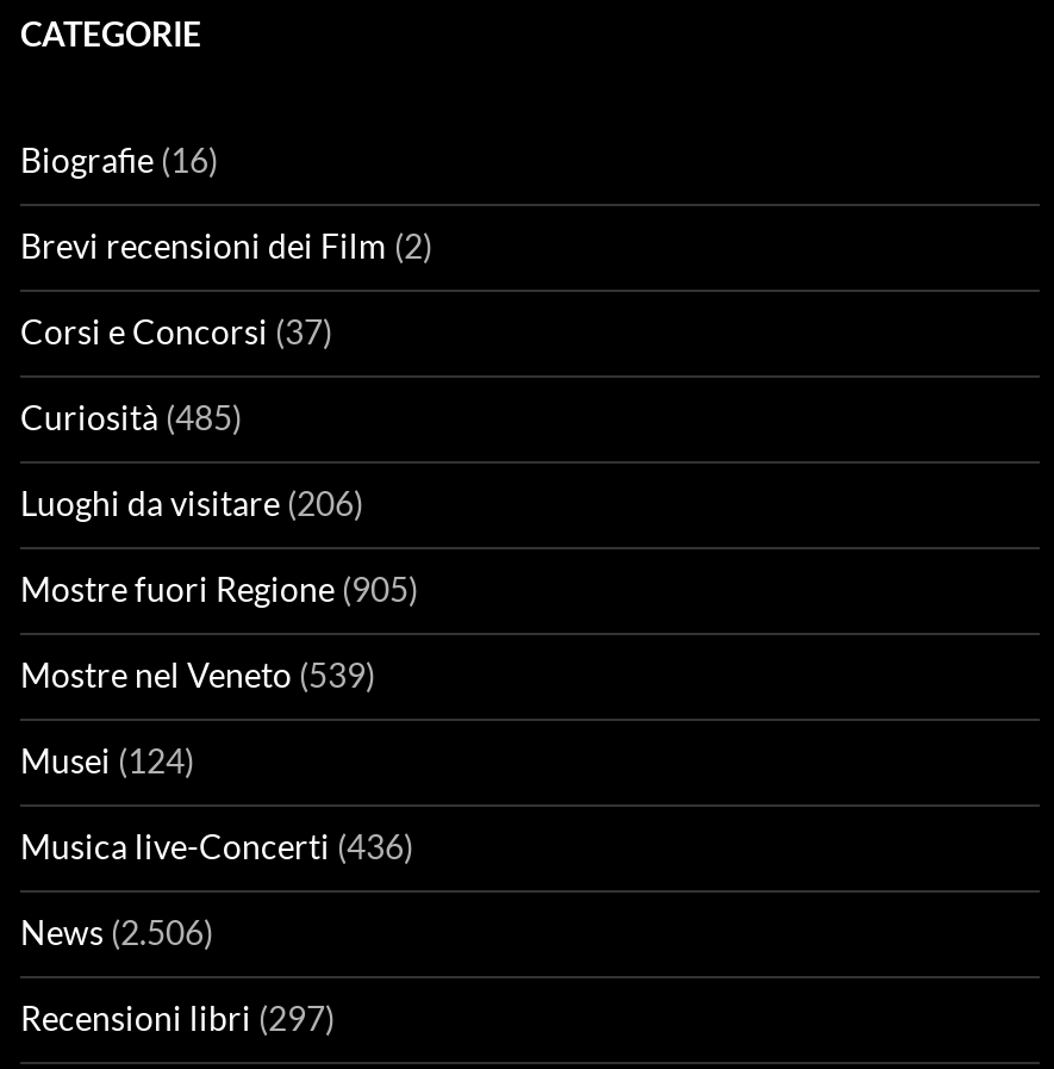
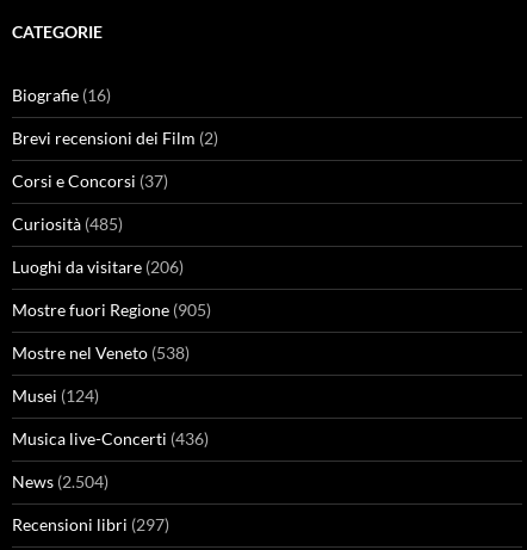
[20,654,375,694] Mostre nel Veneto (539) -> [12,342,190,362] Mostre nel Veneto (538)
[20,911,213,951] News (2.506) -> [12,471,108,491] News (2.504)

